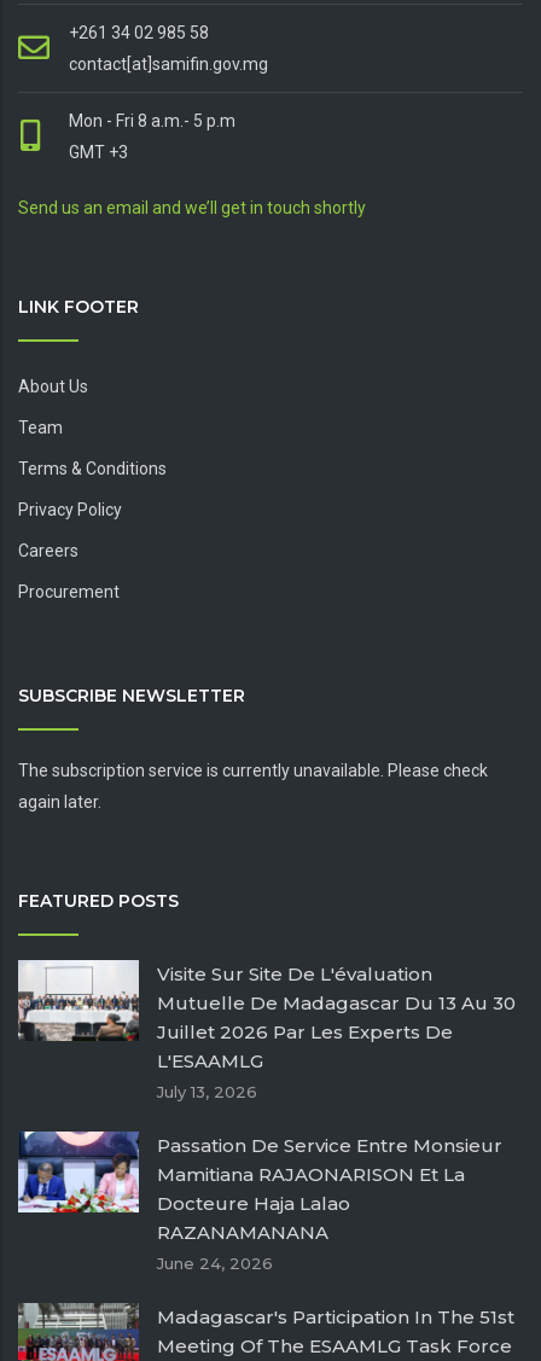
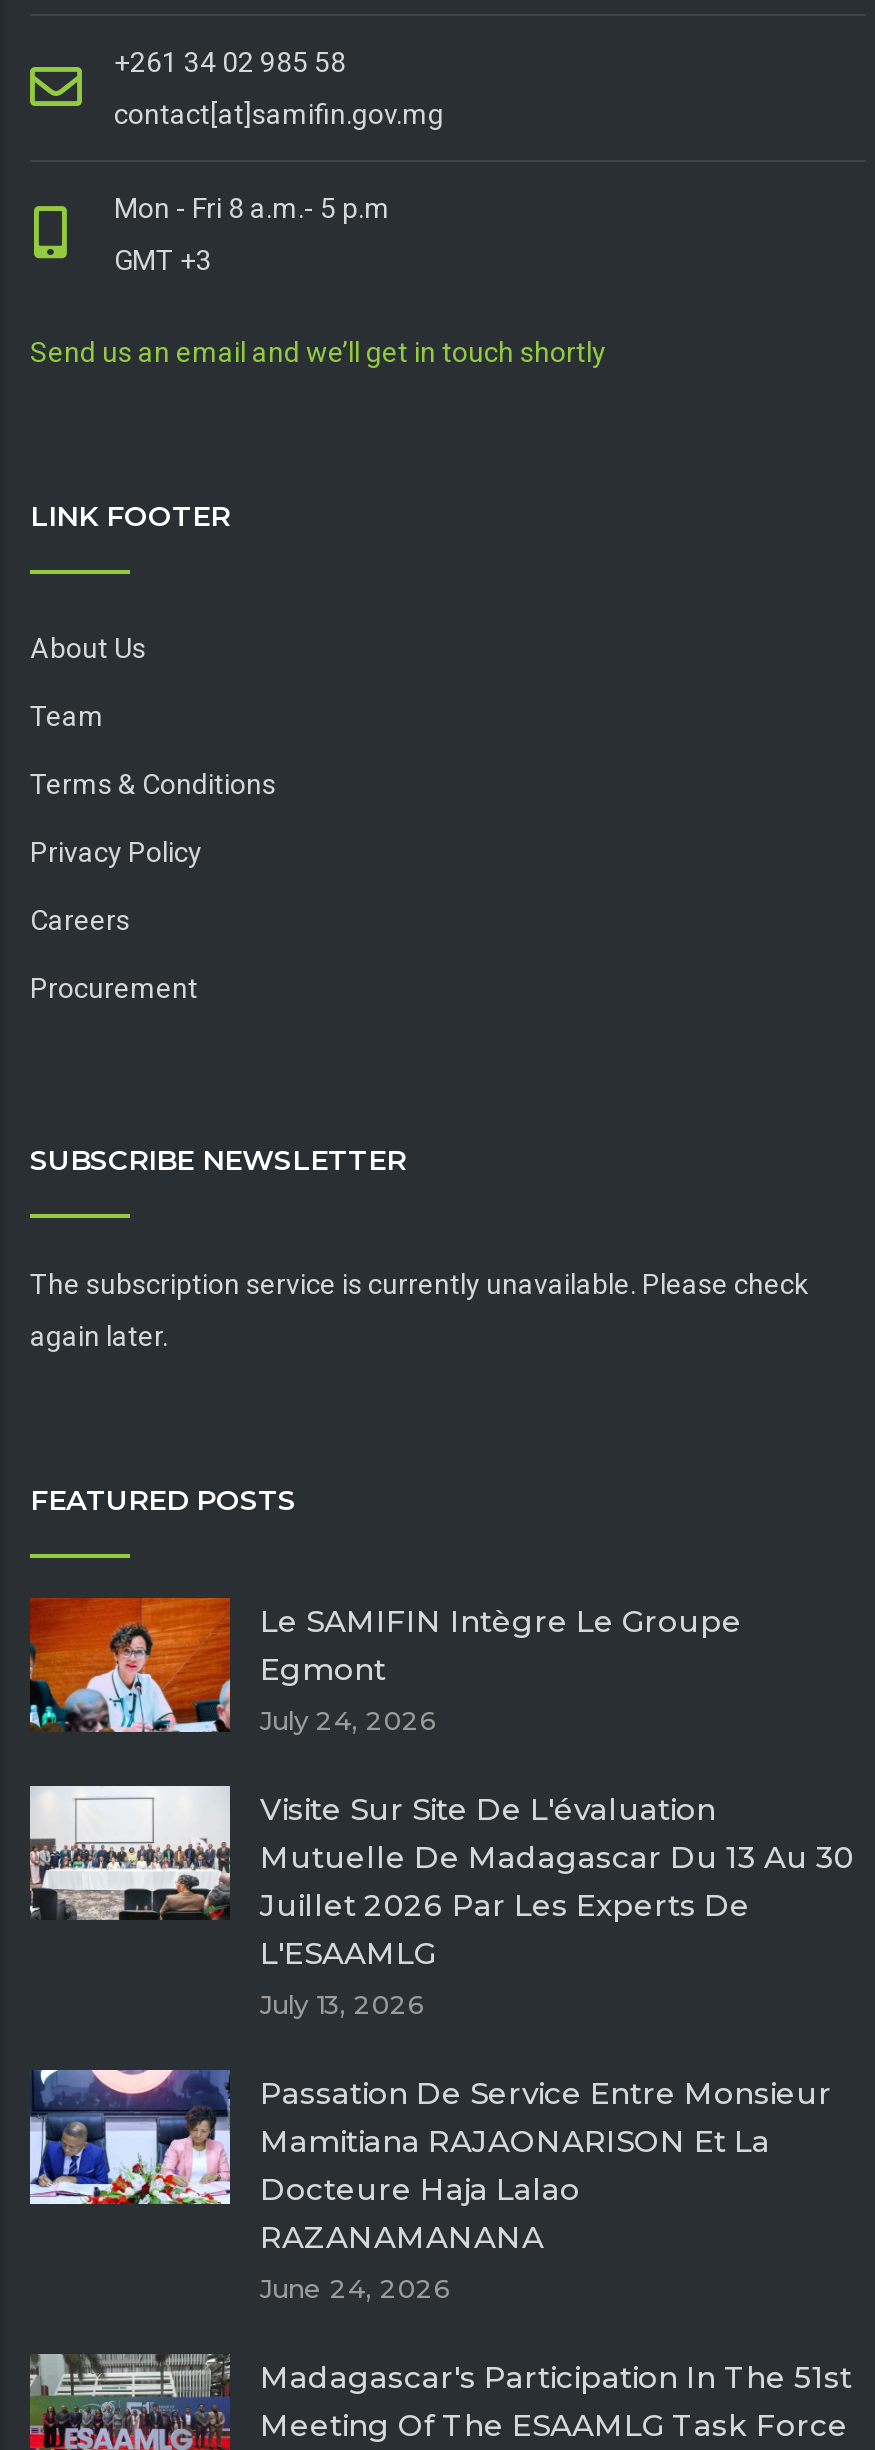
none -> [28,1596,742,1736] [image] | Le SAMIFIN Intègre Le Groupe | Egmont | July 24, 2026

